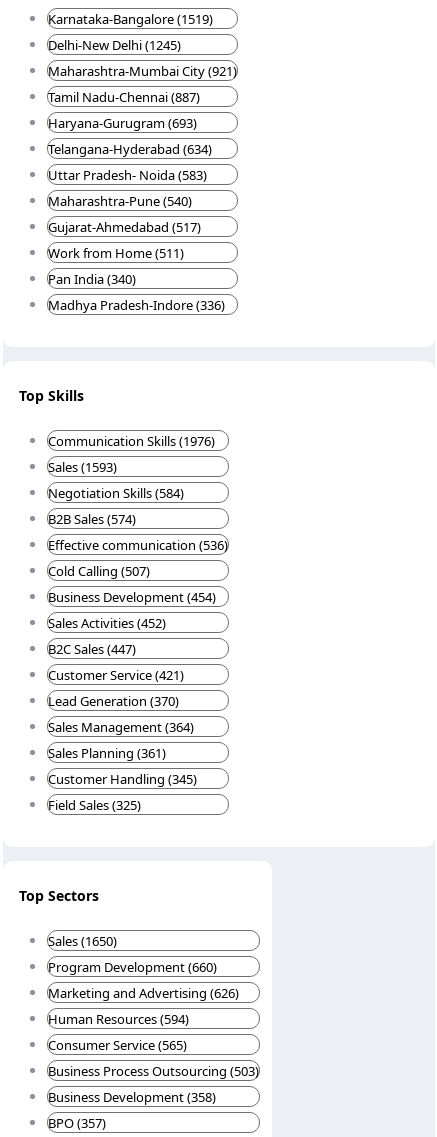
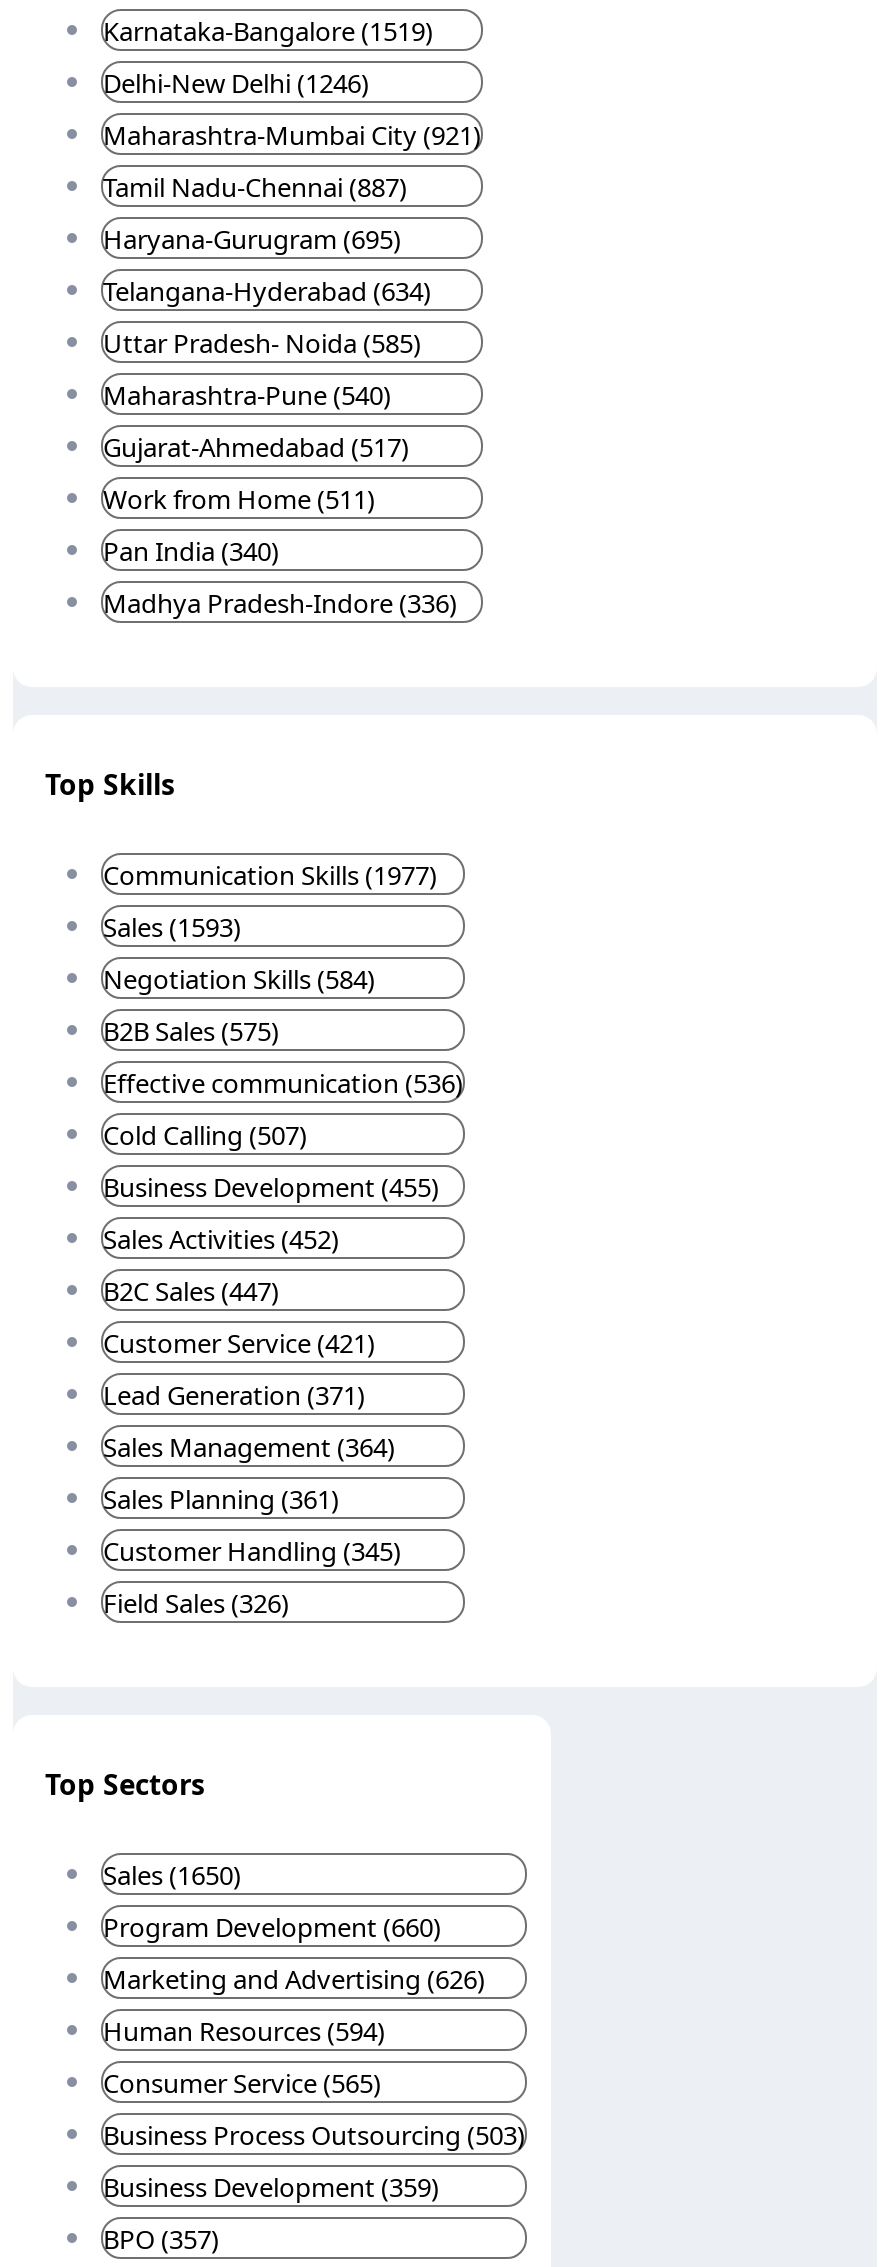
[48,35,181,53] Delhi-New Delhi (1245) -> [103,64,369,100] Delhi-New Delhi (1246)
[48,113,197,131] Haryana-Gurugram (693) -> [103,220,401,256] Haryana-Gurugram (695)
[48,165,207,183] Uttar Pradesh- Noida (583) -> [103,324,421,360] Uttar Pradesh- Noida (585)
[48,432,215,450] Communication Skills (1976) -> [103,857,437,893] Communication Skills (1977)
[48,510,136,528] B2B Sales (574) -> [103,1013,279,1049] B2B Sales (575)
[48,588,216,606] Business Development (454) -> [103,1169,439,1205] Business Development (455)
[48,692,179,710] Lead Generation (370) -> [103,1377,365,1413] Lead Generation (371)
[48,796,141,814] Field Sales (325) -> [103,1585,289,1621] Field Sales (326)
[48,1088,216,1106] Business Development (358) -> [103,2170,439,2206] Business Development (359)

